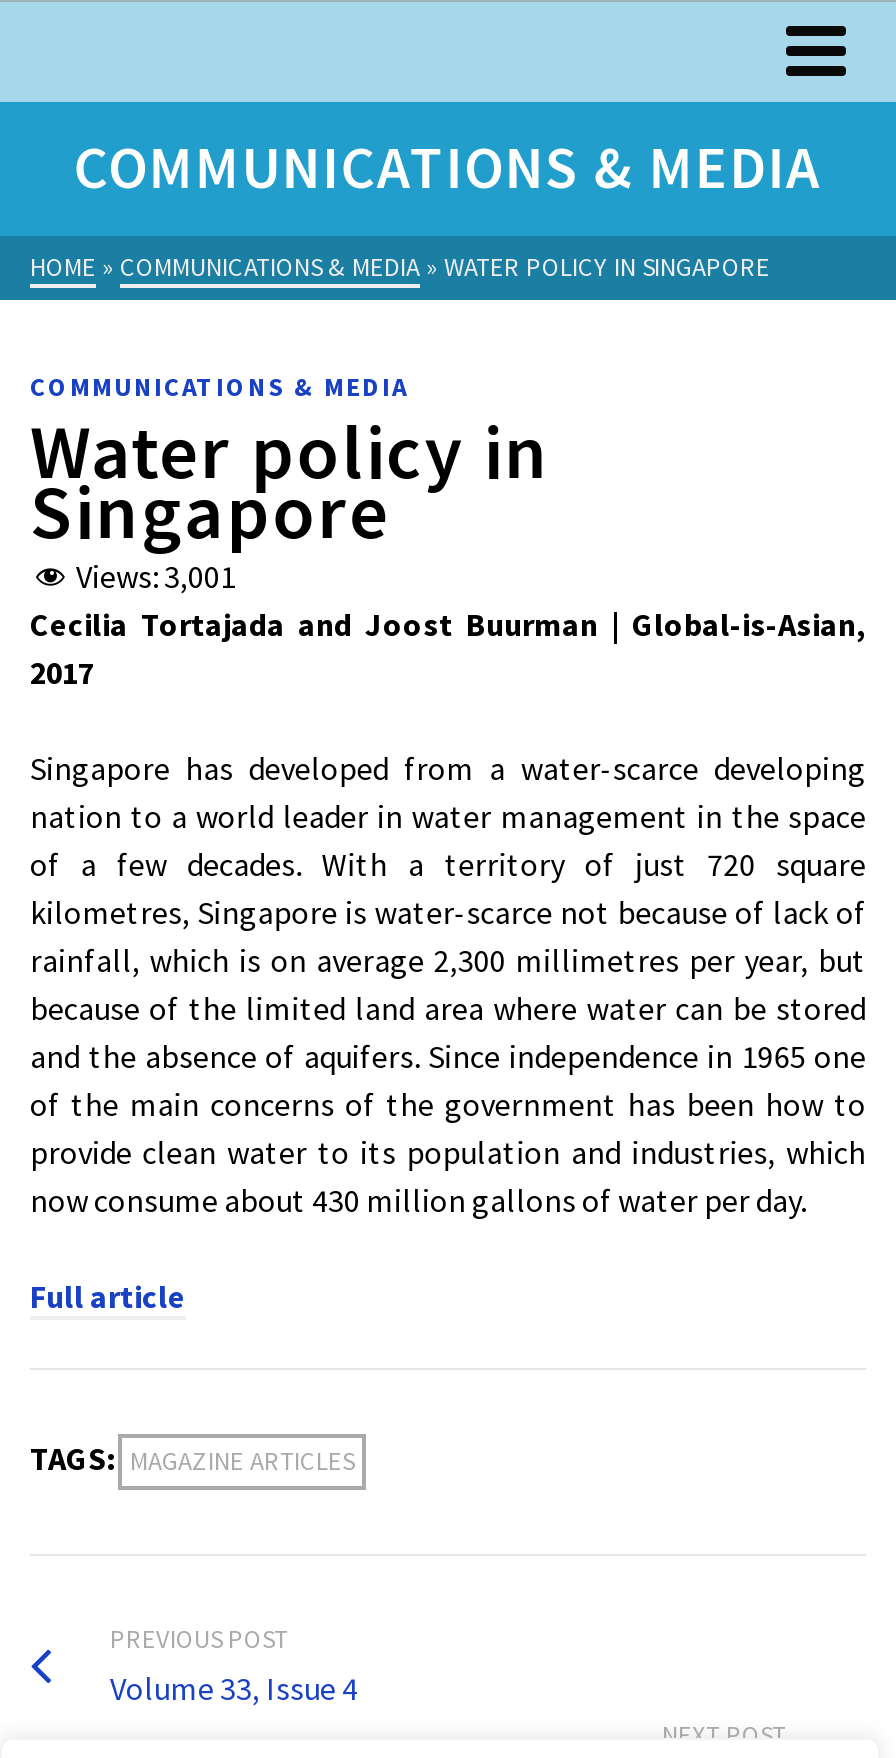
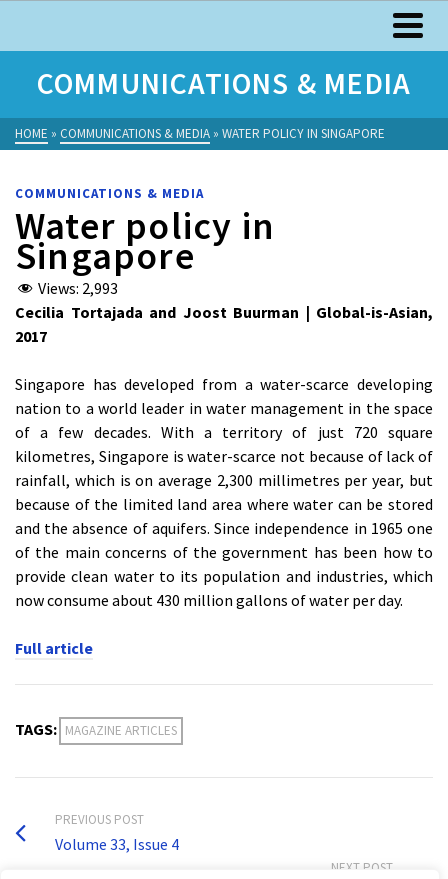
[76,556,236,596] Views: 3,001 -> [38,278,118,298] Views: 2,993

